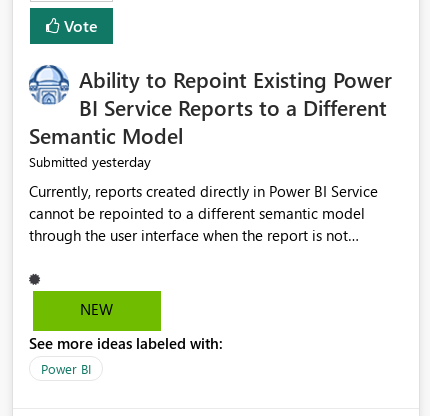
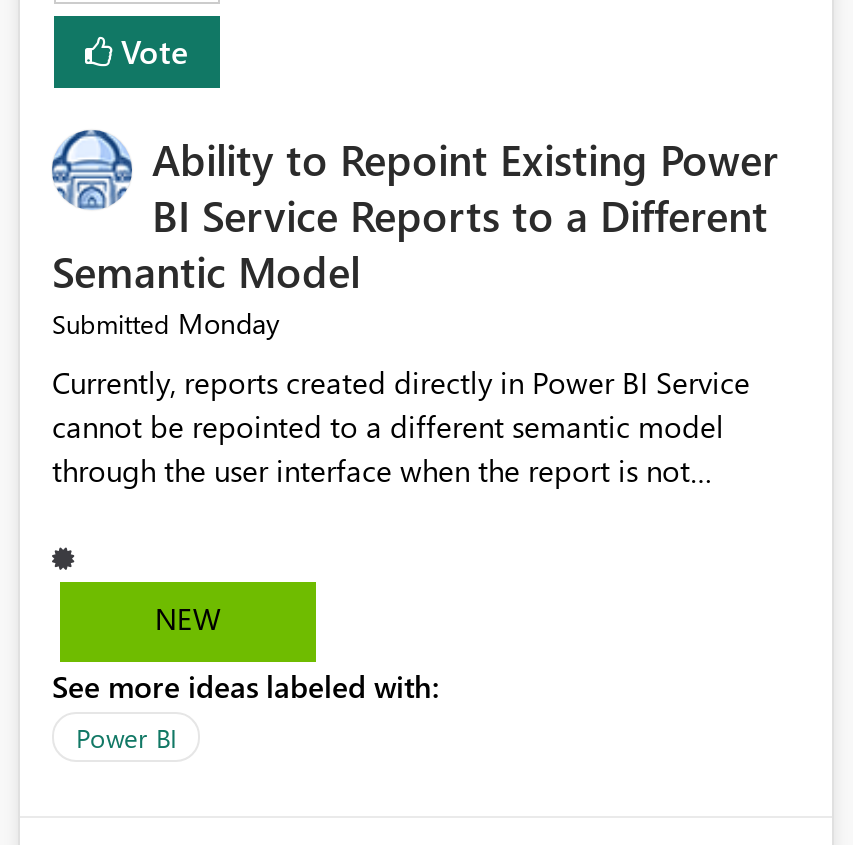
[29,152,151,171] Submitted yesterday -> [52,305,280,343] Submitted Monday

